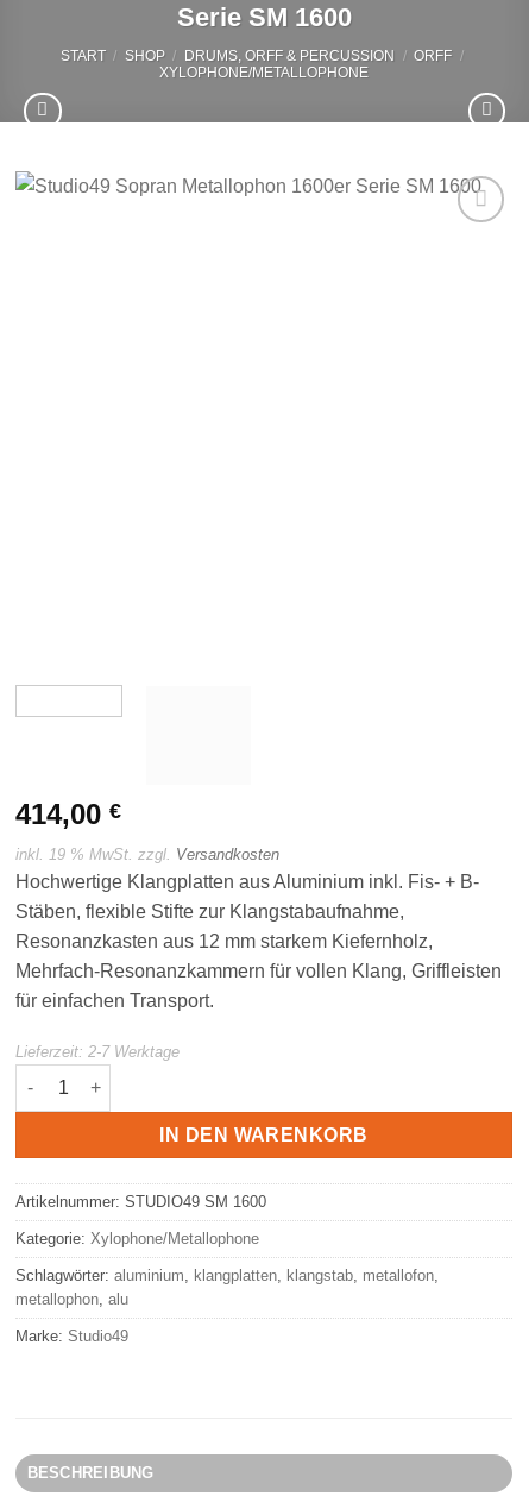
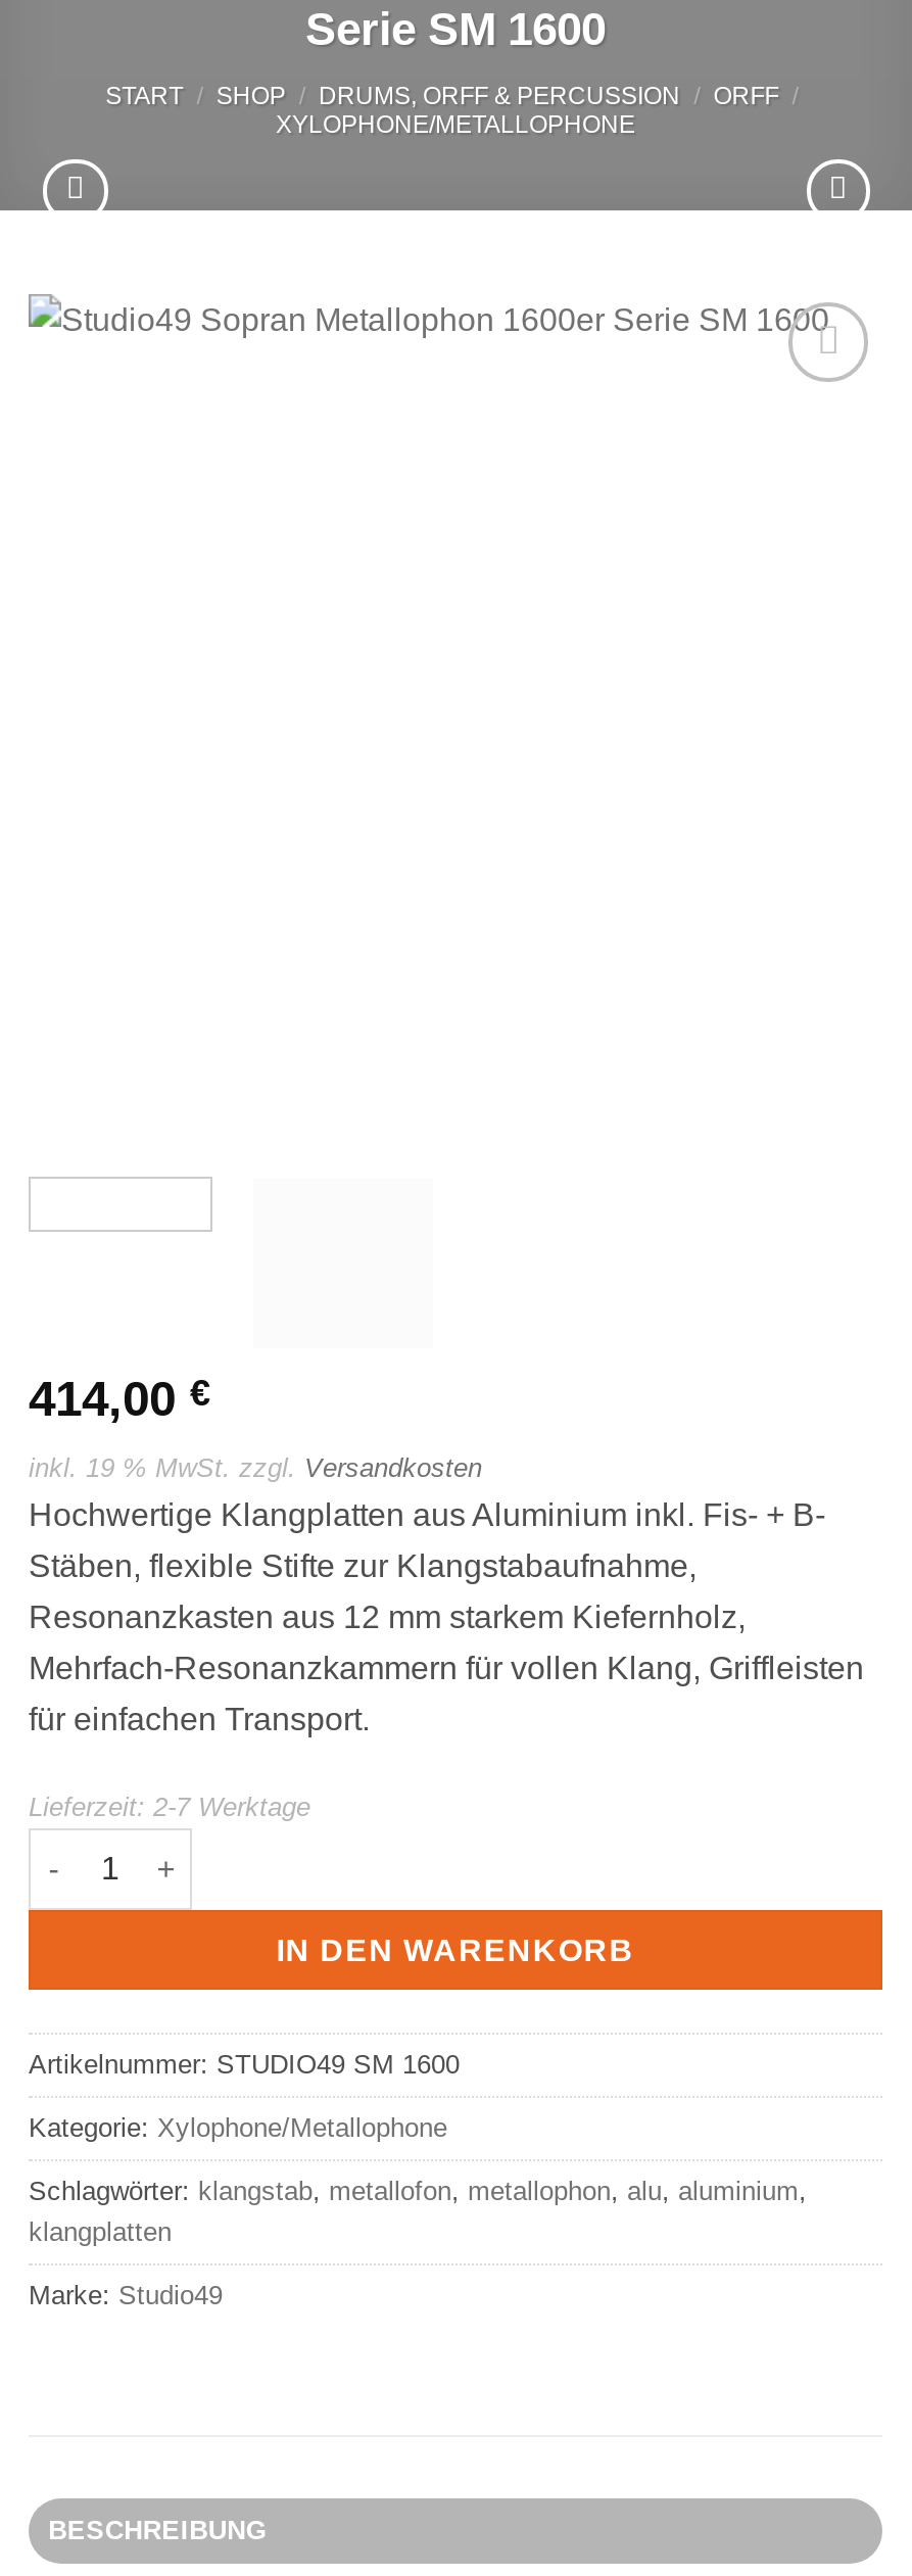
[15,1266,439,1308] Schlagwörter: aluminium, klangplatten, klangstab, metallofon, | metallophon, alu -> [29,2175,807,2247] Schlagwörter: klangstab, metallofon, metallophon, alu, aluminium, | klangplatten

